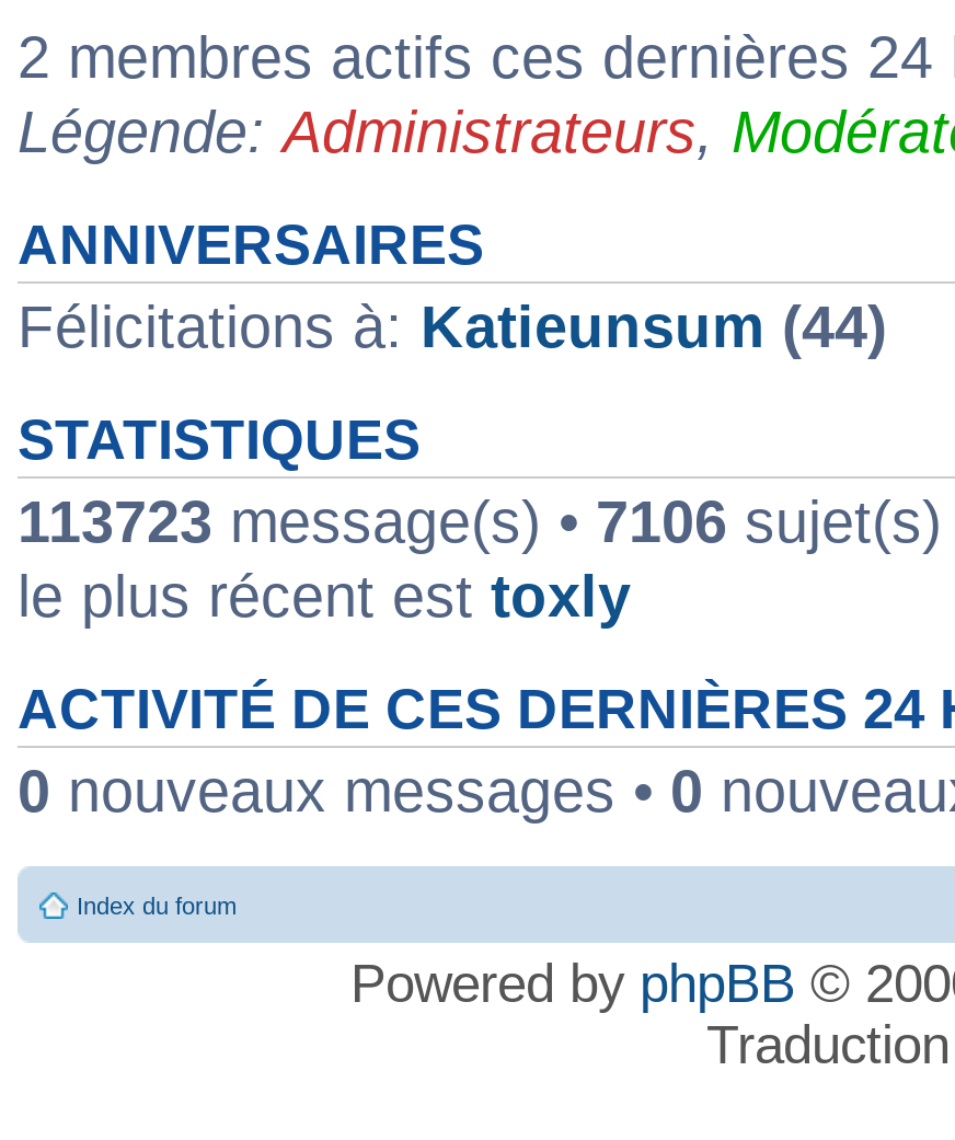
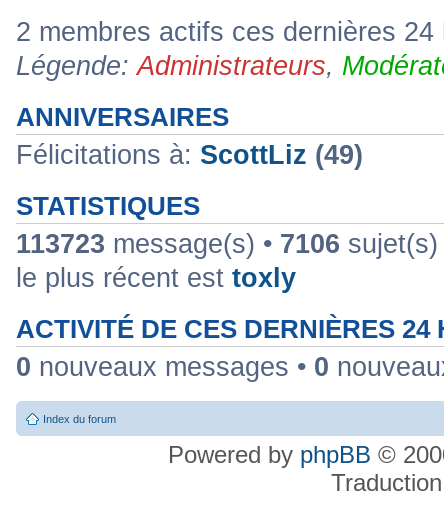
[18,295,887,361] Félicitations à: Katieunsum (44) -> [16,140,363,170] Félicitations à: ScottLiz (49)

